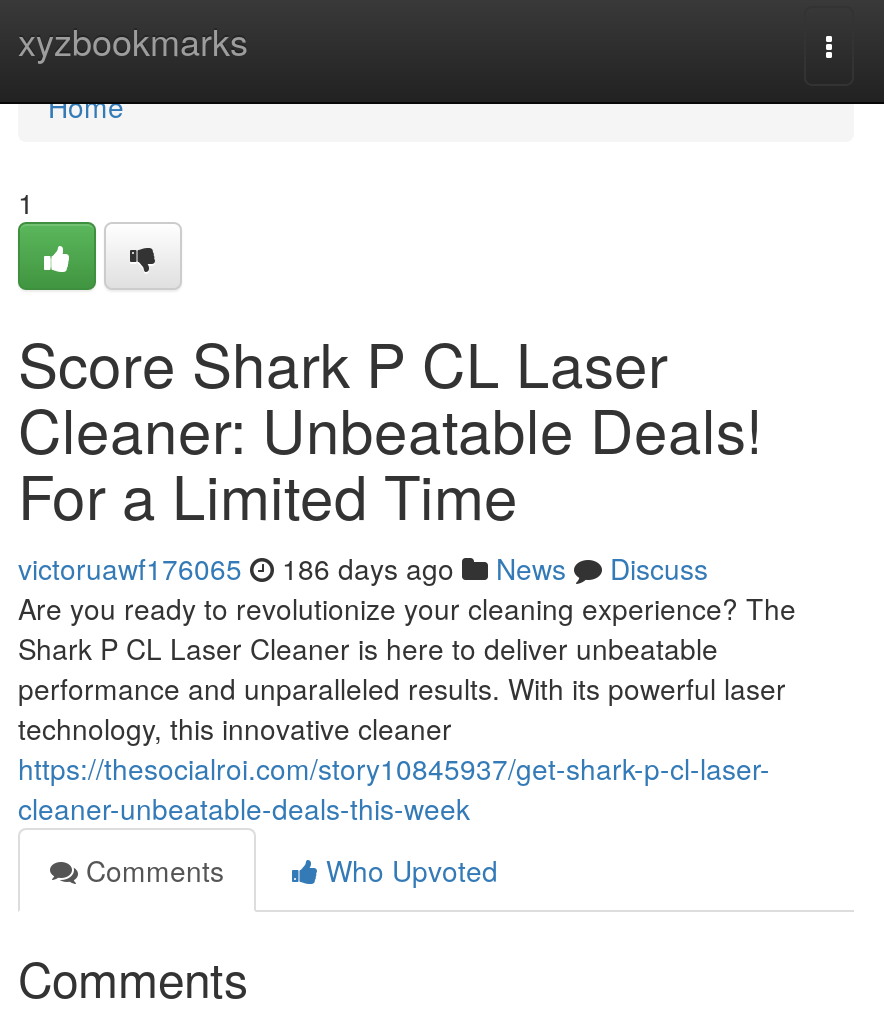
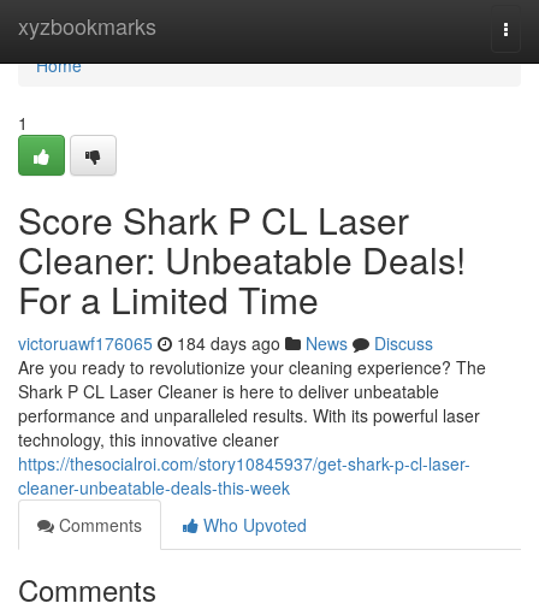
[18,548,708,588] victoruawf176065 186 days ago News Discuss -> [18,331,433,355] victoruawf176065 184 days ago News Discuss

